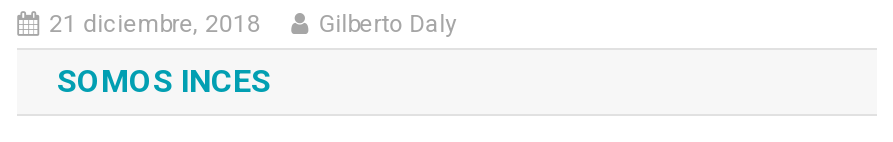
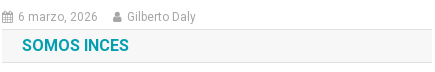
[49,11,261,39] 21 diciembre, 2018 -> [18,10,98,24] 6 marzo, 2026

